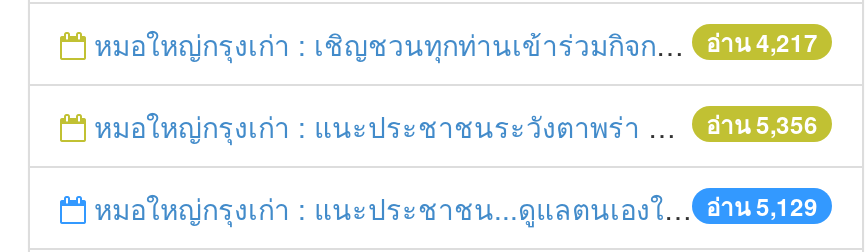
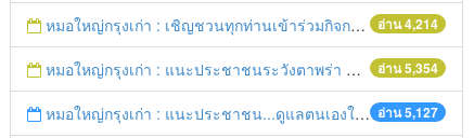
[706,24,818,60] อ่าน 4,217 -> [377,14,438,33] อ่าน 4,214
[706,106,818,142] อ่าน 5,356 -> [377,58,438,78] อ่าน 5,354
[706,188,818,224] อ่าน 5,129 -> [377,102,438,122] อ่าน 5,127

